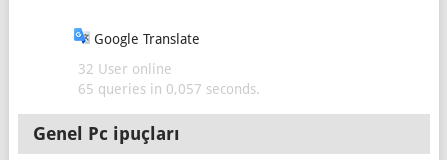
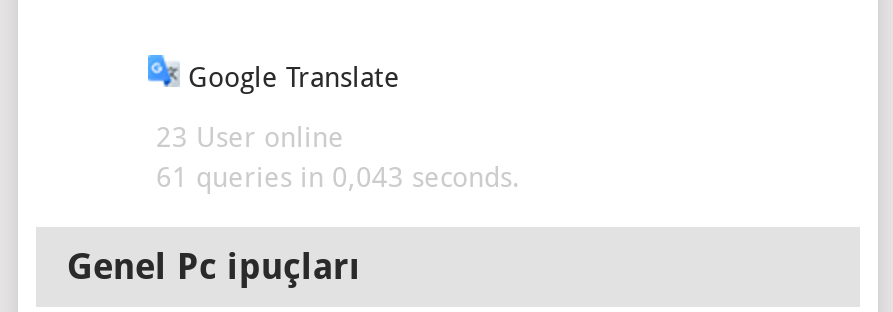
[74,61,172,77] 32 User online -> [148,121,344,153] 23 User online
[74,81,260,97] 65 queries in 0,057 seconds. -> [148,161,520,193] 61 queries in 0,043 seconds.

